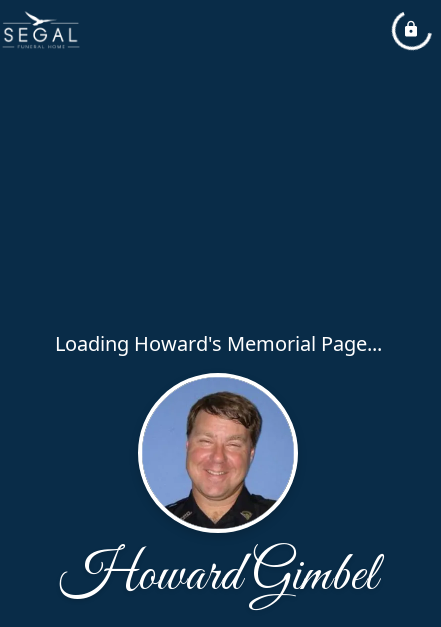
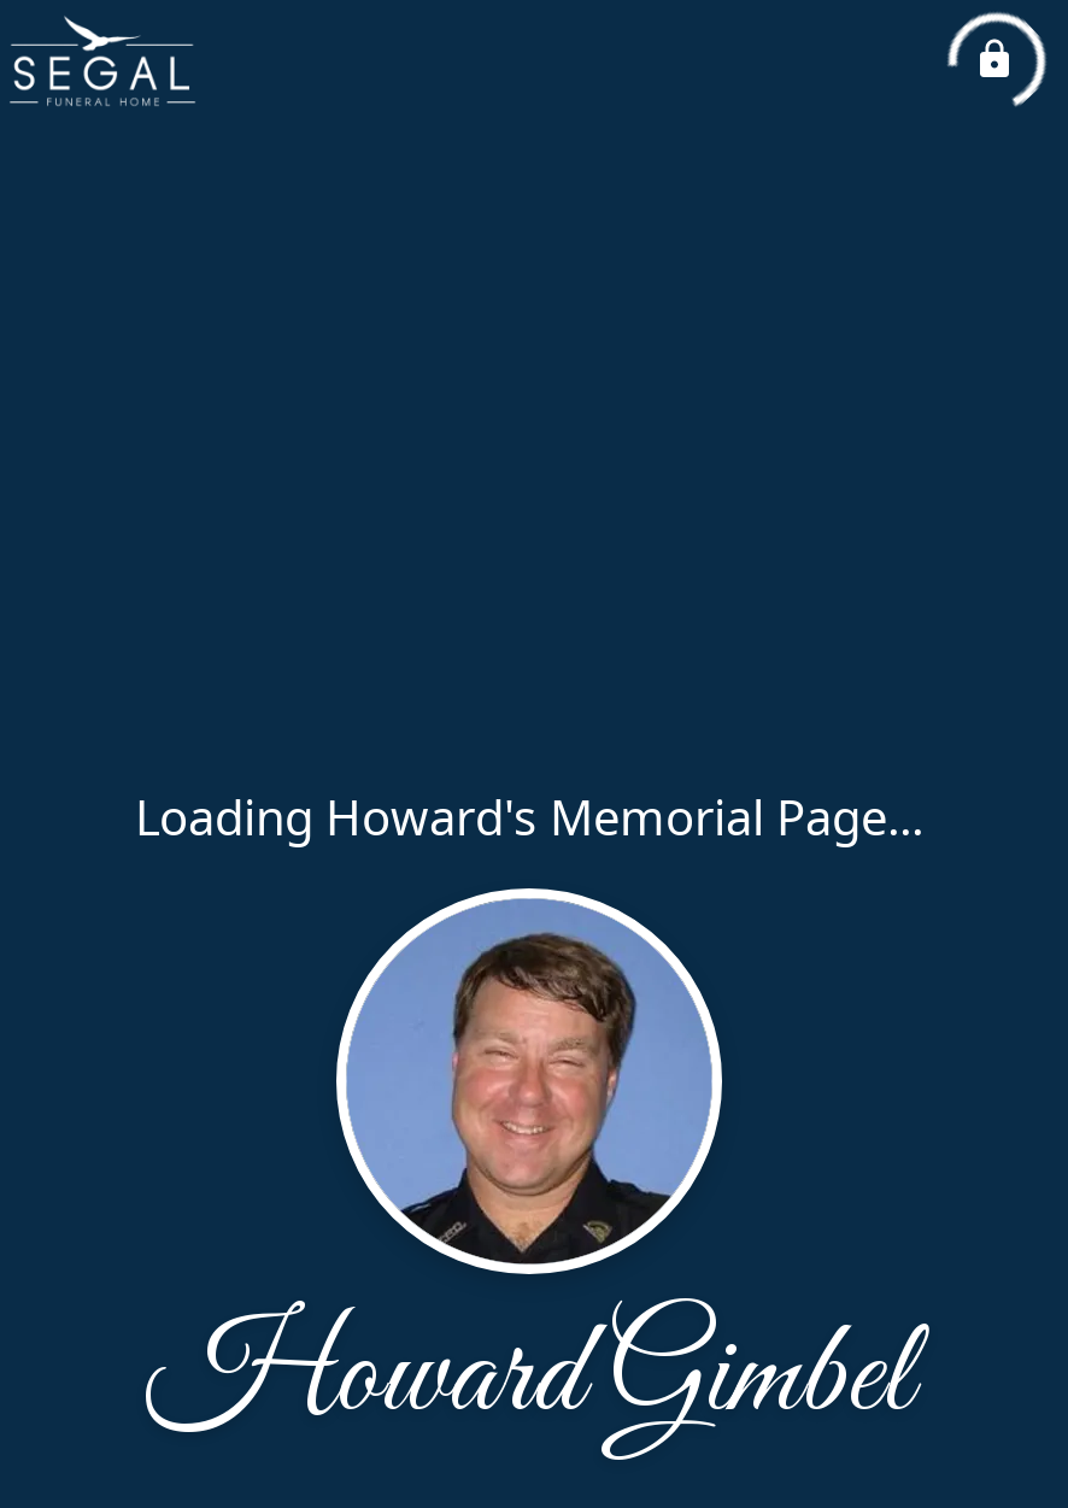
[391,10,432,51] [image] -> [949,11,1048,110] [image]

